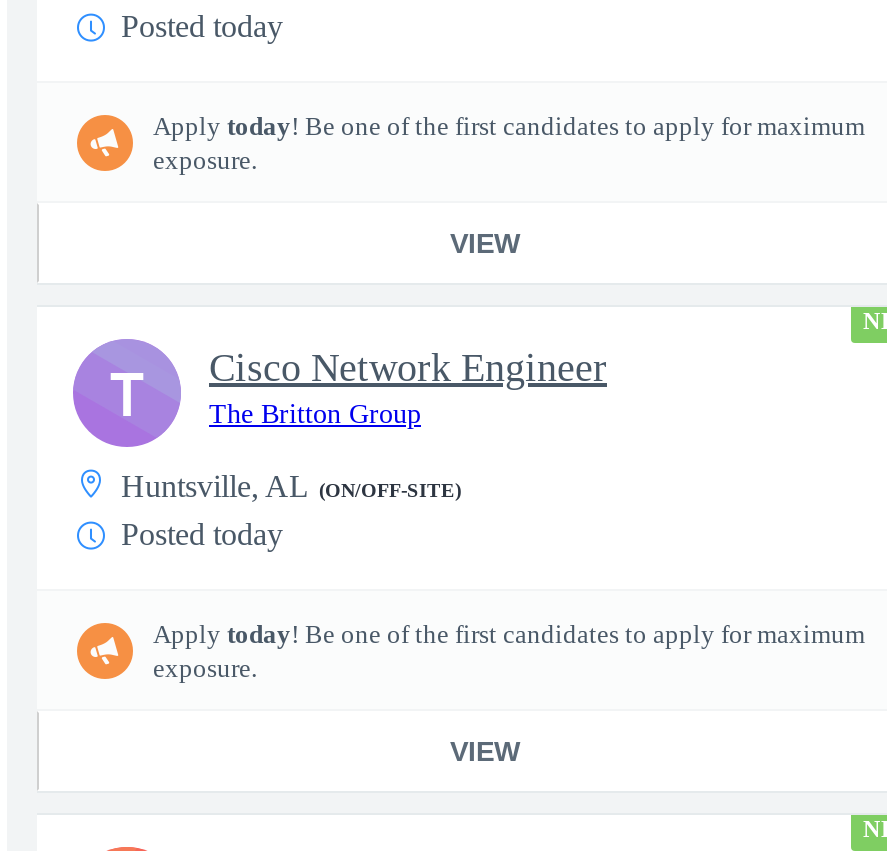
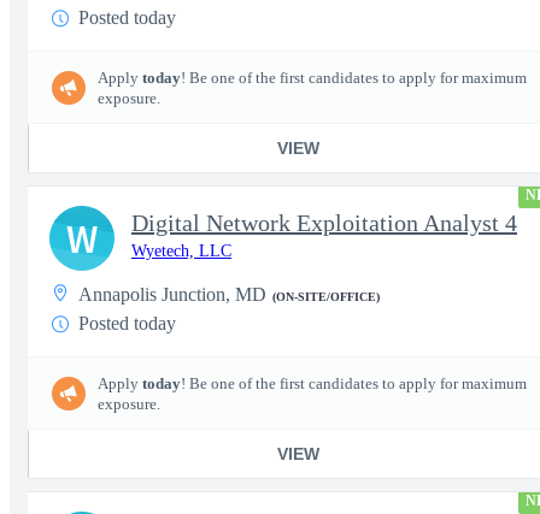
[109,352,145,434] T -> [66,214,98,263] W
[209,345,607,429] Cisco Network Engineer | The Britton Group -> [131,209,517,260] Digital Network Exploitation Analyst 4 | Wyetech, LLC
[121,469,461,503] Huntsville, AL (ON/OFF-SITE) -> [78,284,380,305] Annapolis Junction, MD (ON-SITE/OFFICE)

